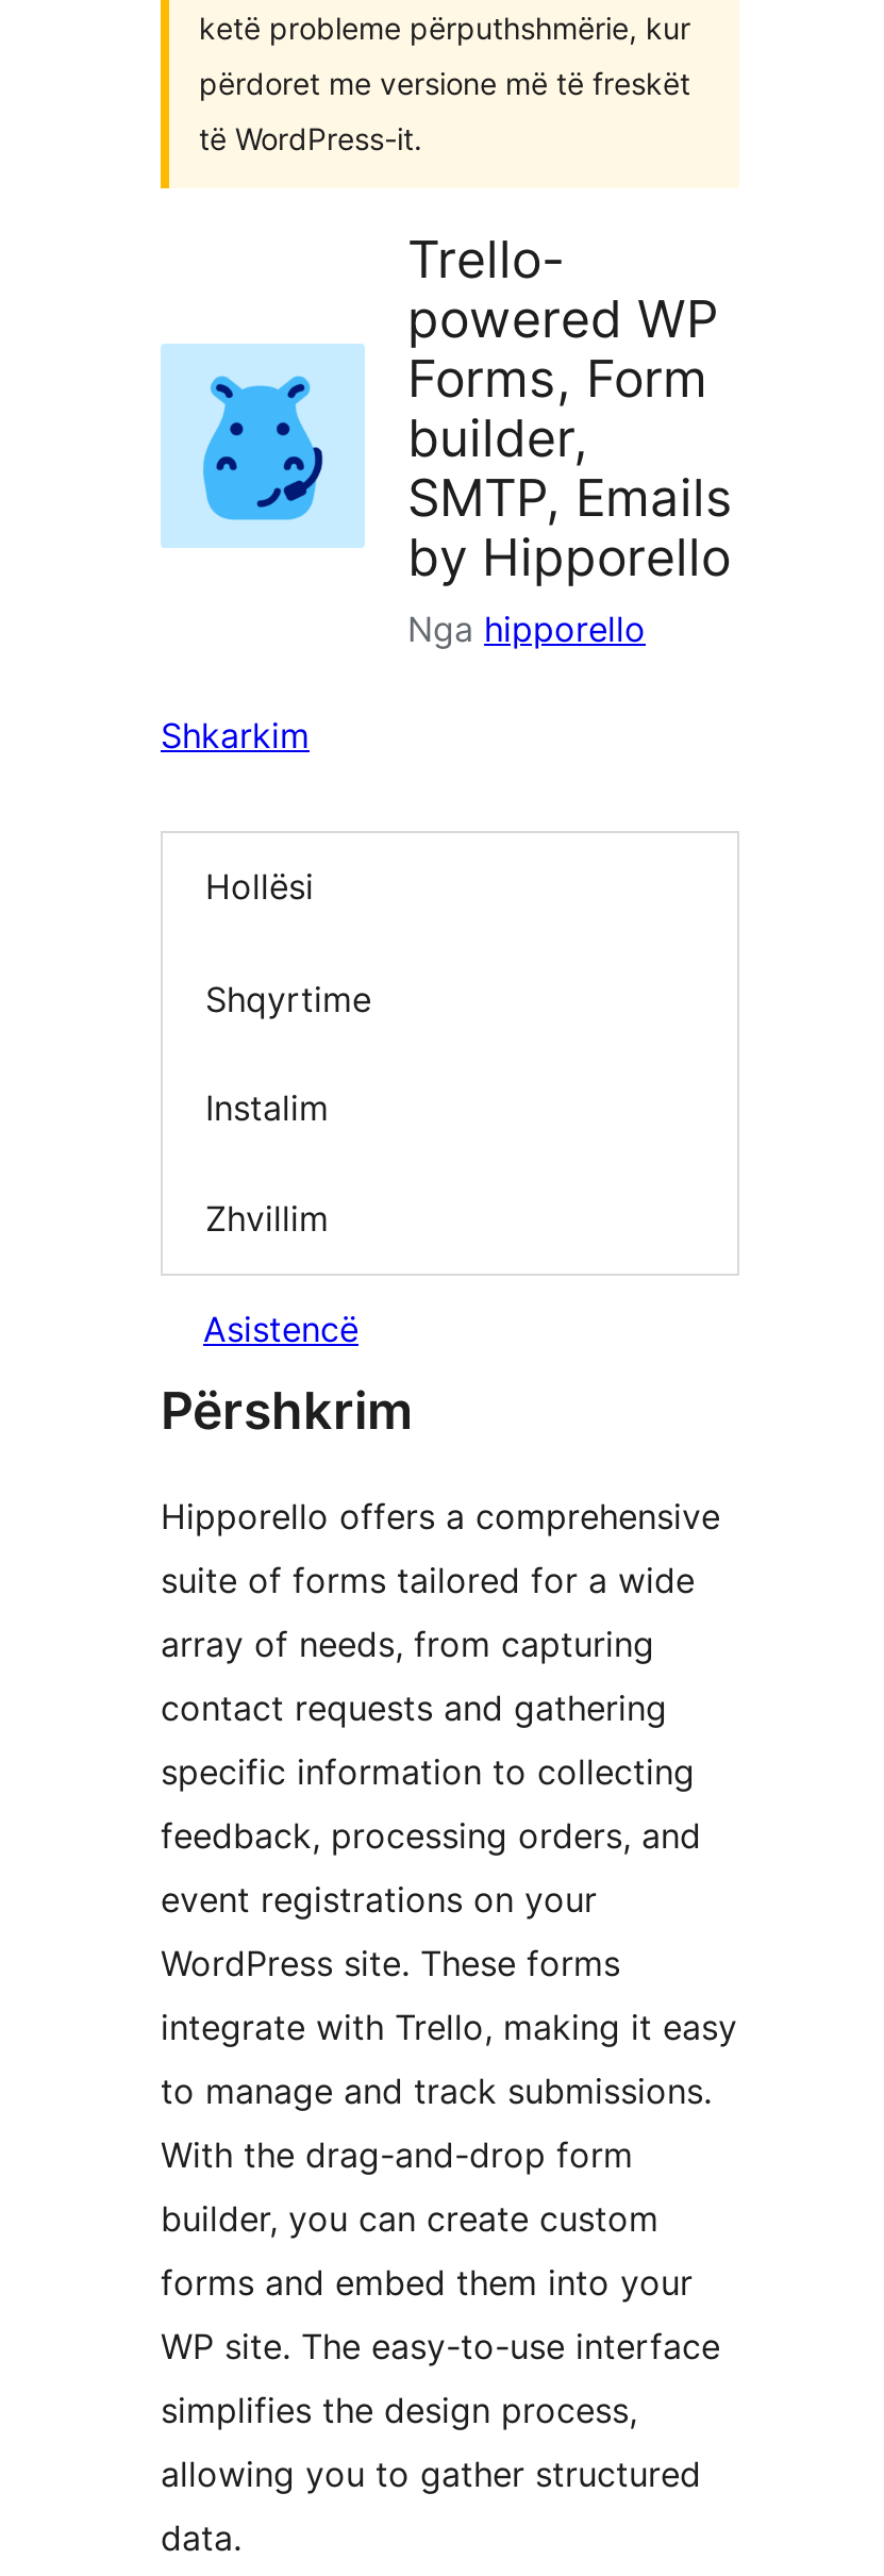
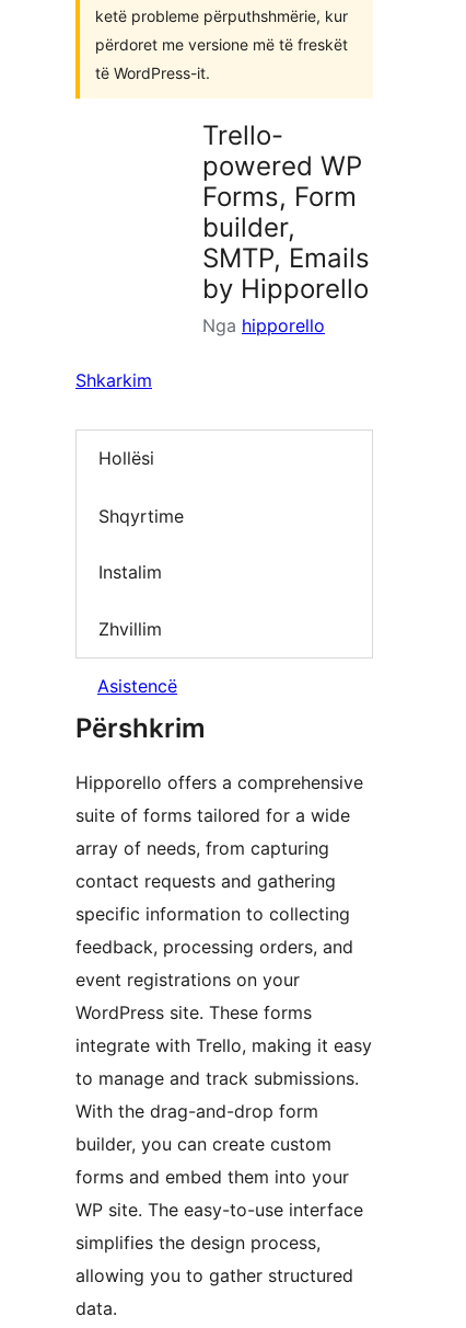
[161,344,365,548] [image] -> none

